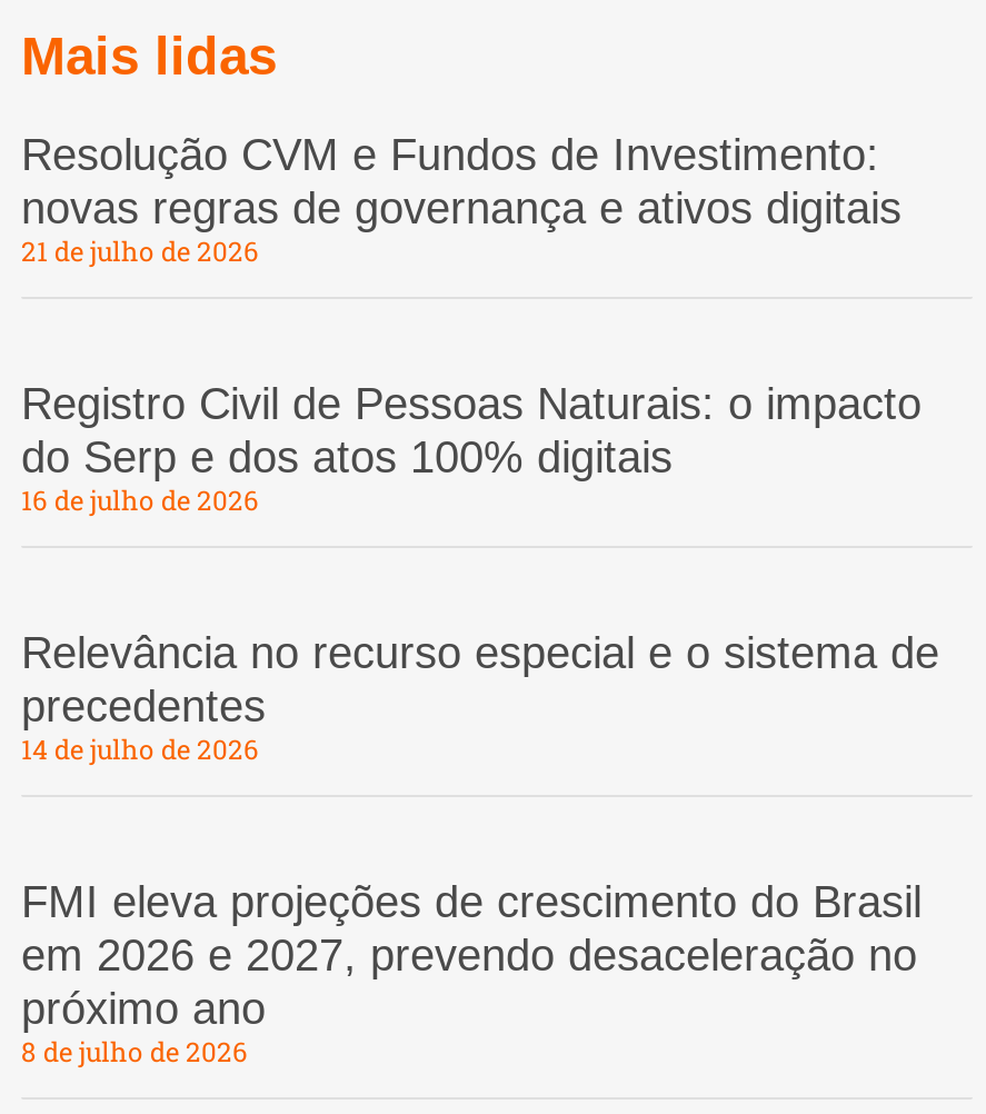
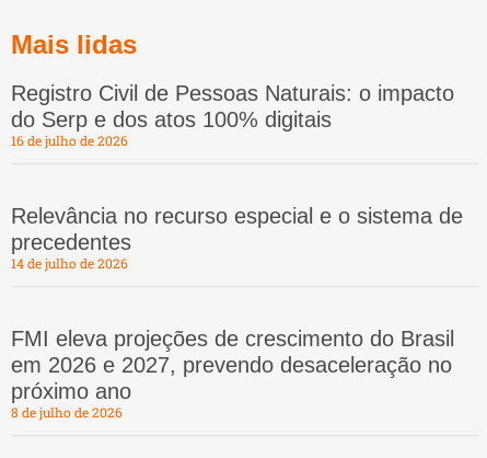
[21,130,902,268] Resolução CVM e Fundos de Investimento: | novas regras de governança e ativos digitais | 21 de julho de 2026 -> none

